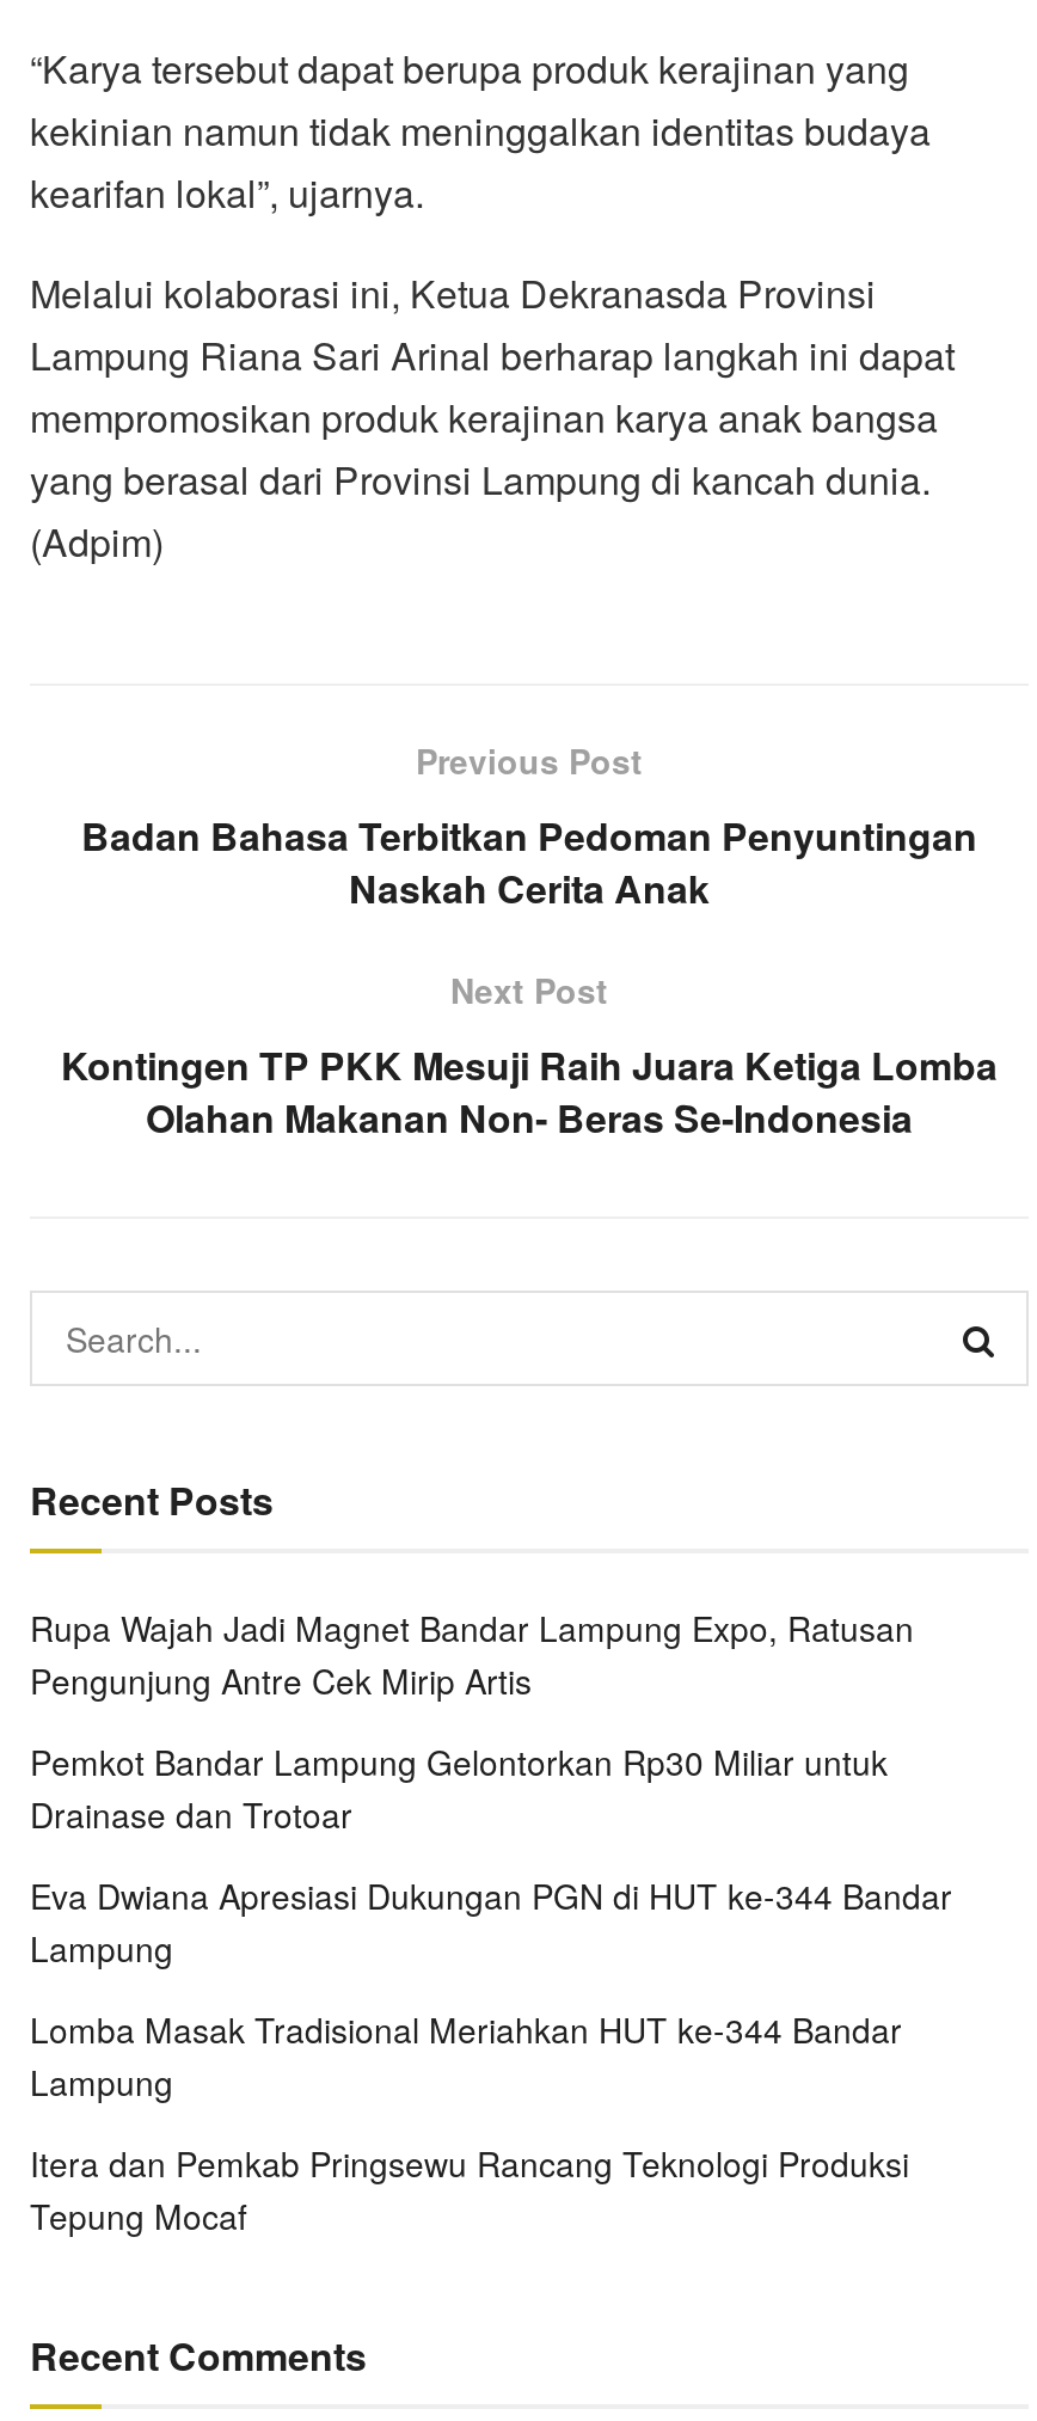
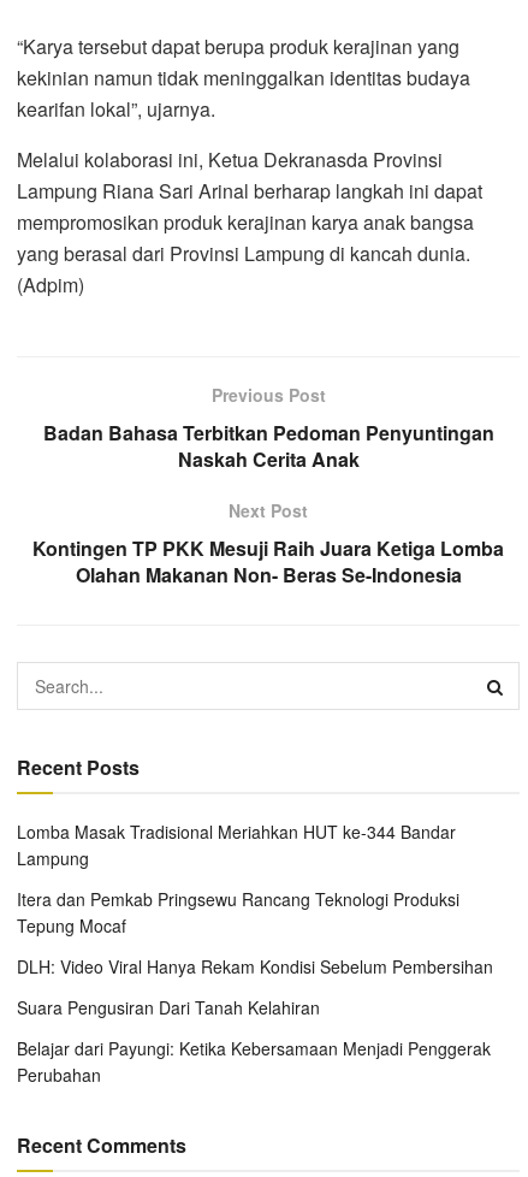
[30,1603,952,1971] Rupa Wajah Jadi Magnet Bandar Lampung Expo, Ratusan | Pengunjung Antre Cek Mirip Artis | Pemkot Bandar Lampung Gelontorkan Rp30 Miliar untuk | Drainase dan Trotoar | Eva Dwiana Apresiasi Dukungan PGN di HUT ke-344 Bandar | Lampung -> none
moved [30,2004,909,2239] -> [17,819,459,937]: Lomba Masak Tradisional Meriahkan HUT ke-344 Bandar | Lampung | Itera dan Pemkab Pringsewu Rancang Teknologi Produksi | Tepung Mocaf
none -> [17,954,493,1086] DLH: Video Viral Hanya Rekam Kondisi Sebelum Pembersihan | Suara Pengusiran Dari Tanah Kelahiran | Belajar dari Payungi: Ketika Kebersamaan Menjadi Penggerak | Perubahan

